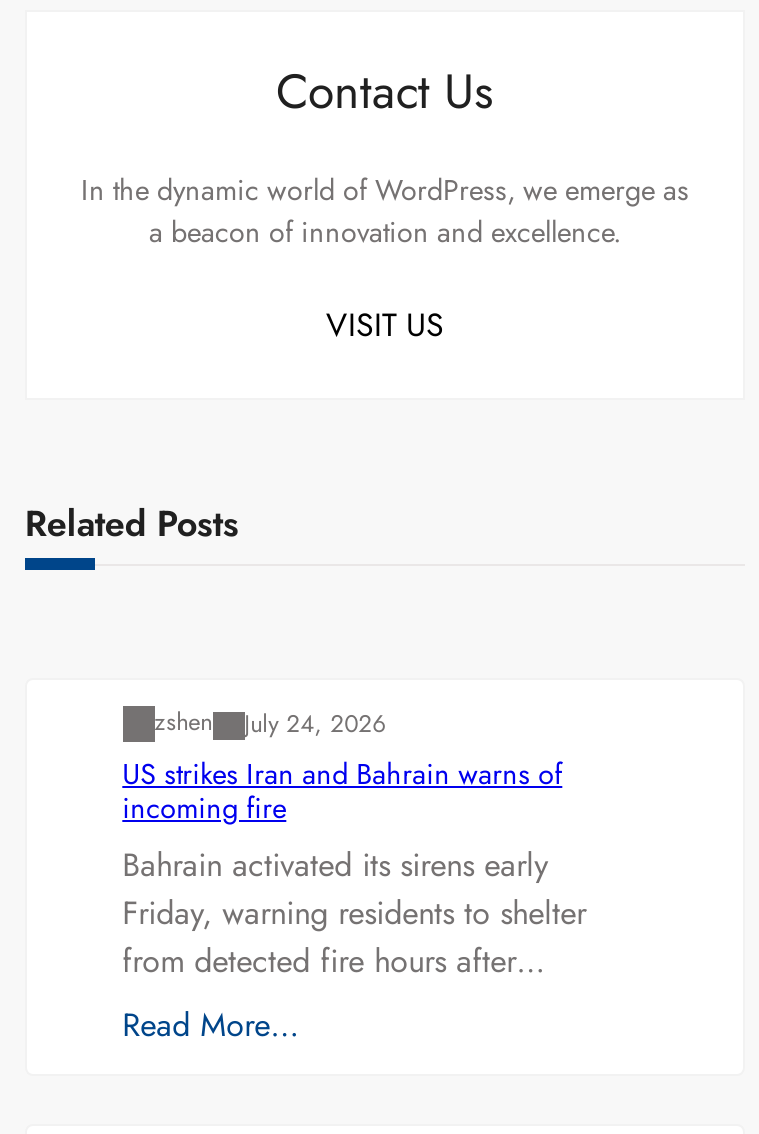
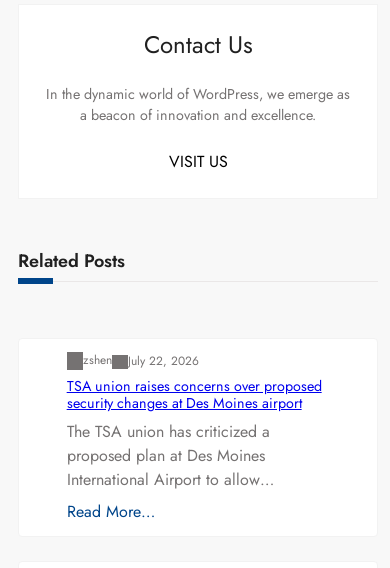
[122,705,586,985] July 24, 2026 | US strikes Iran and Bahrain warns of | incoming fire | Bahrain activated its sirens early | Friday, warning residents to shelter | from detected fire hours after… -> [67,352,322,491] July 22, 2026 | TSA union raises concerns over proposed | security changes at Des Moines airport | The TSA union has criticized a | proposed plan at Des Moines | International Airport to allow…

